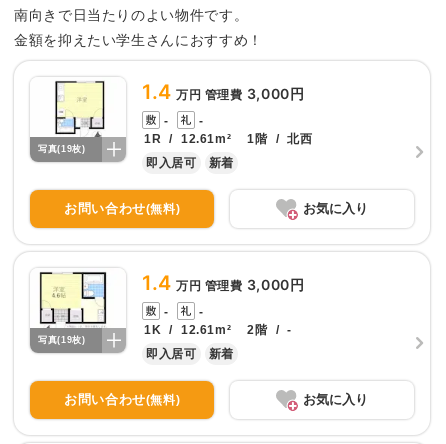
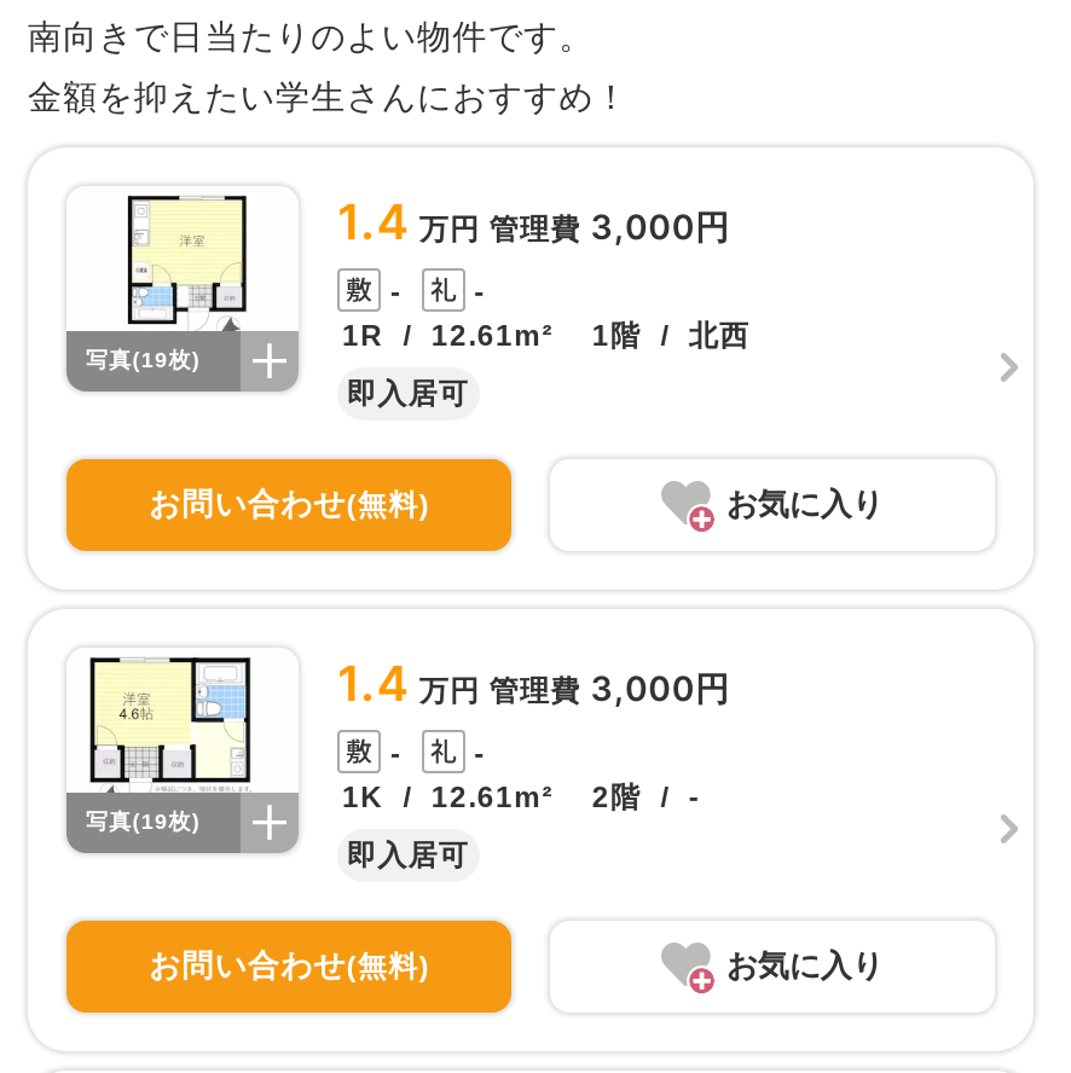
[209,156,234,170] 新着 -> none
[209,347,234,361] 新着 -> none

